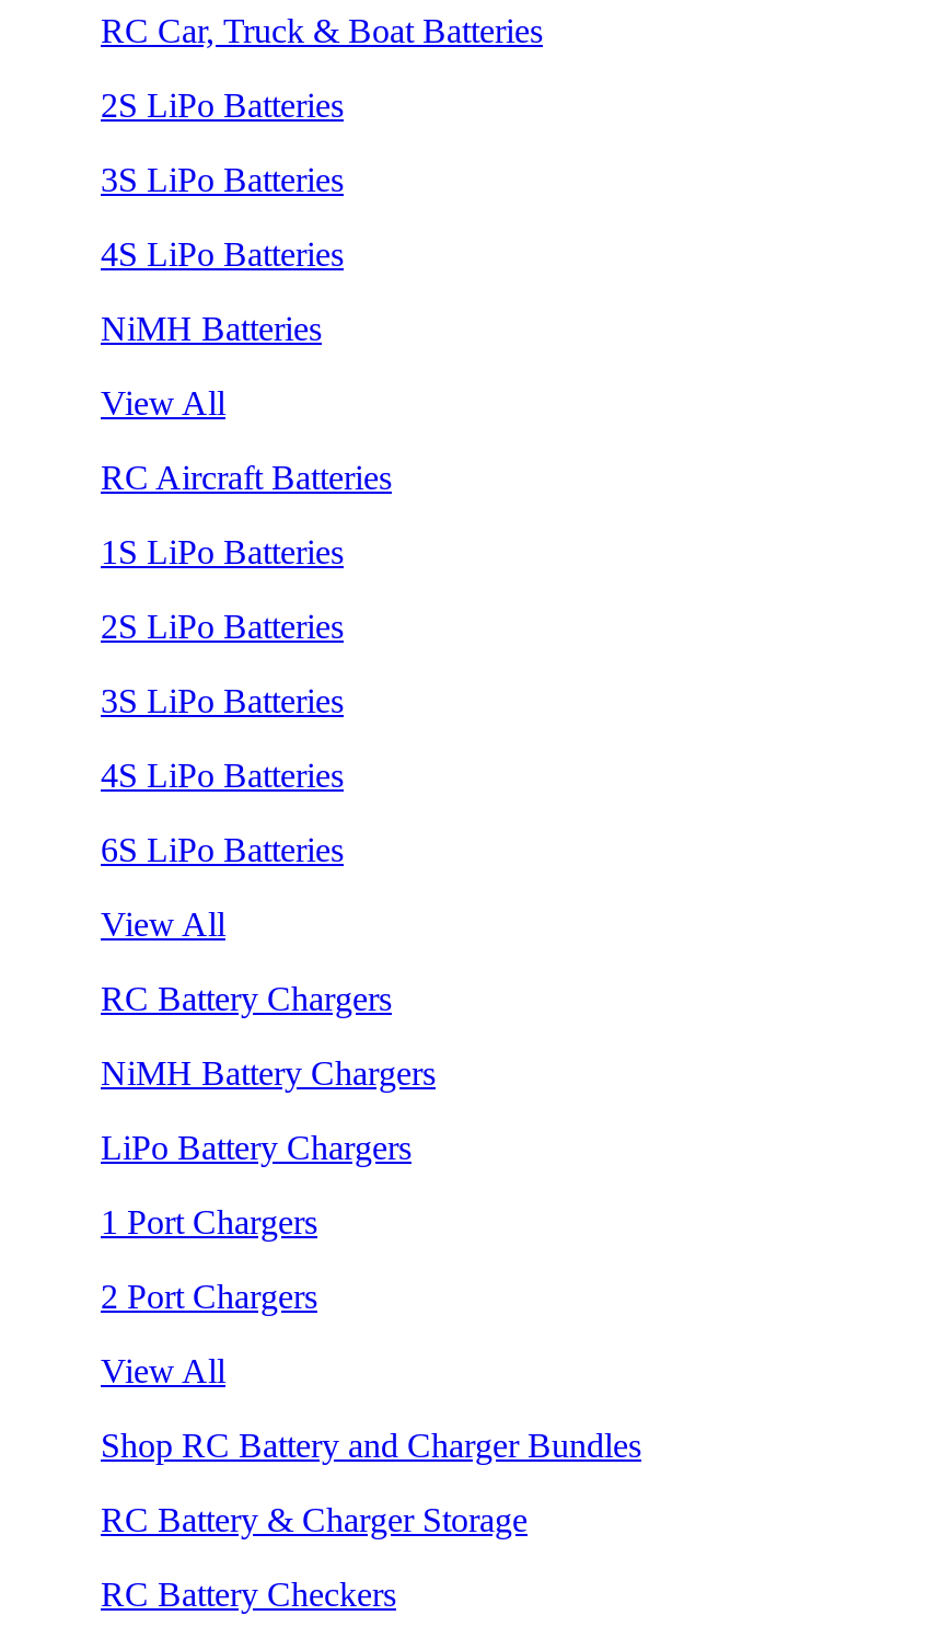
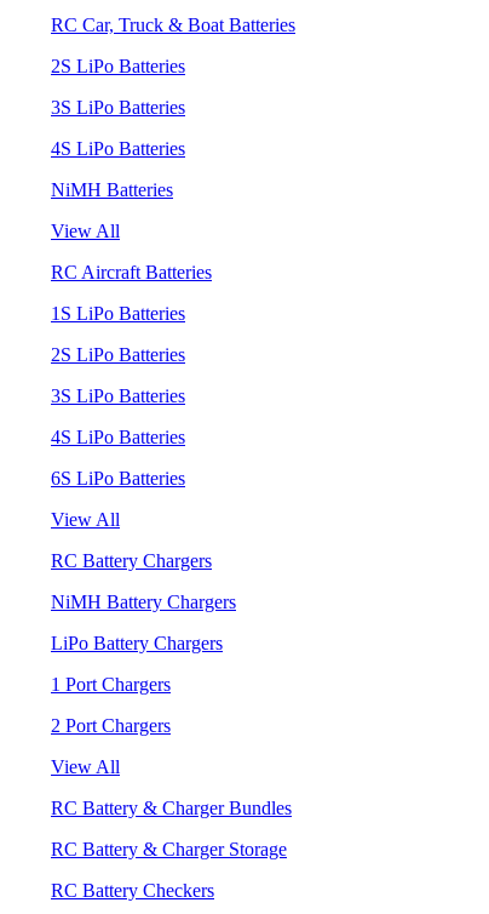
[101,1426,641,1463] Shop RC Battery and Charger Bundles -> [51,797,292,818] RC Battery & Charger Bundles

